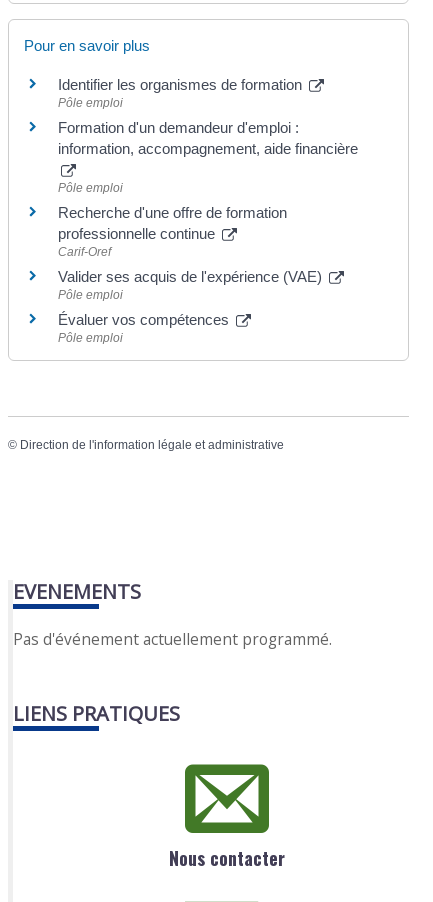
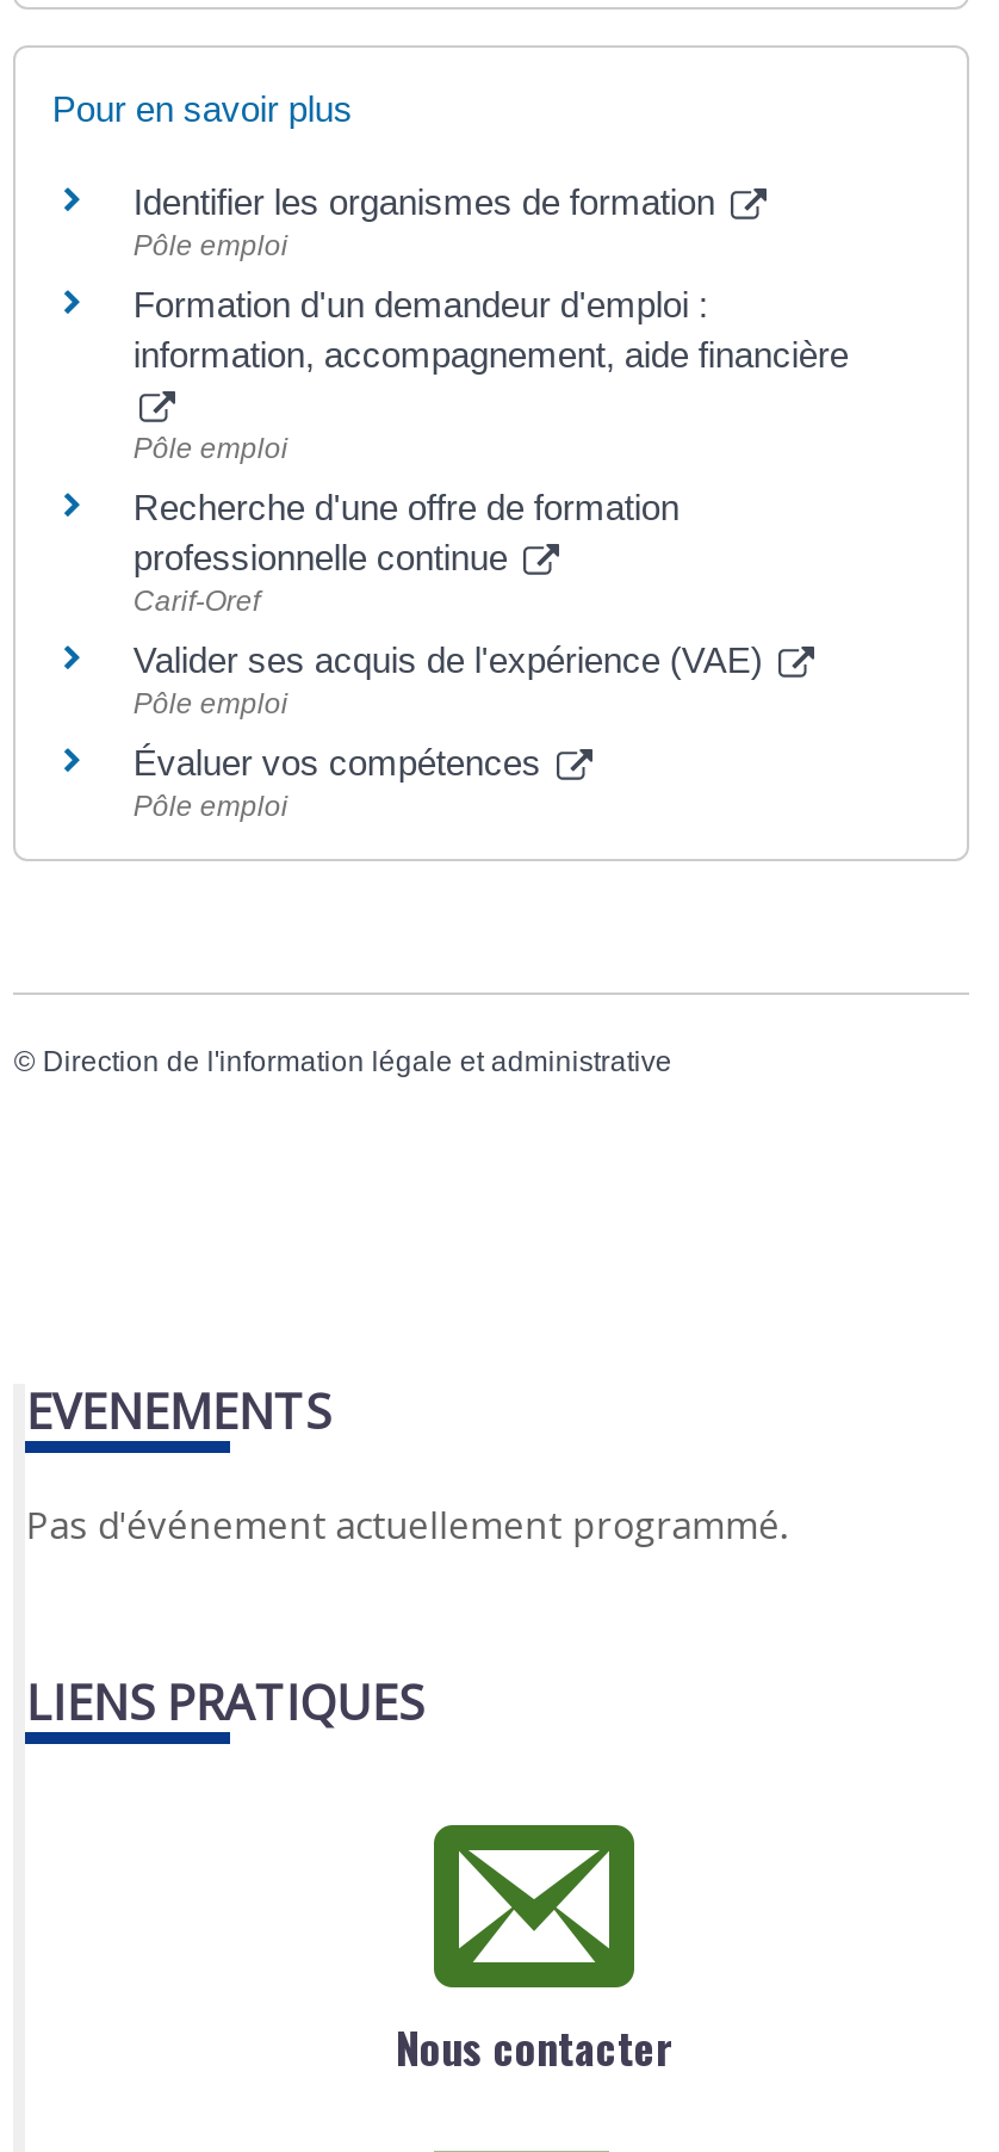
[194,774,260,814] [image] -> [430,1823,638,1985] [image]

